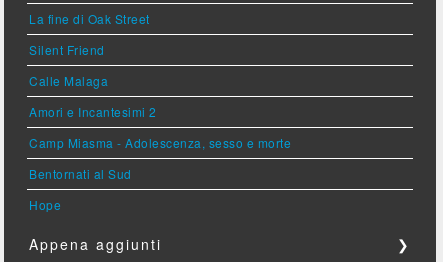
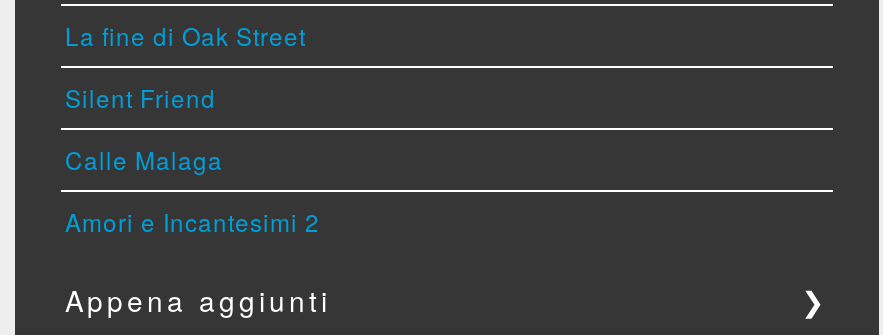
[29,134,291,213] Camp Miasma - Adolescenza, sesso e morte | Bentornati al Sud | Hope -> none

